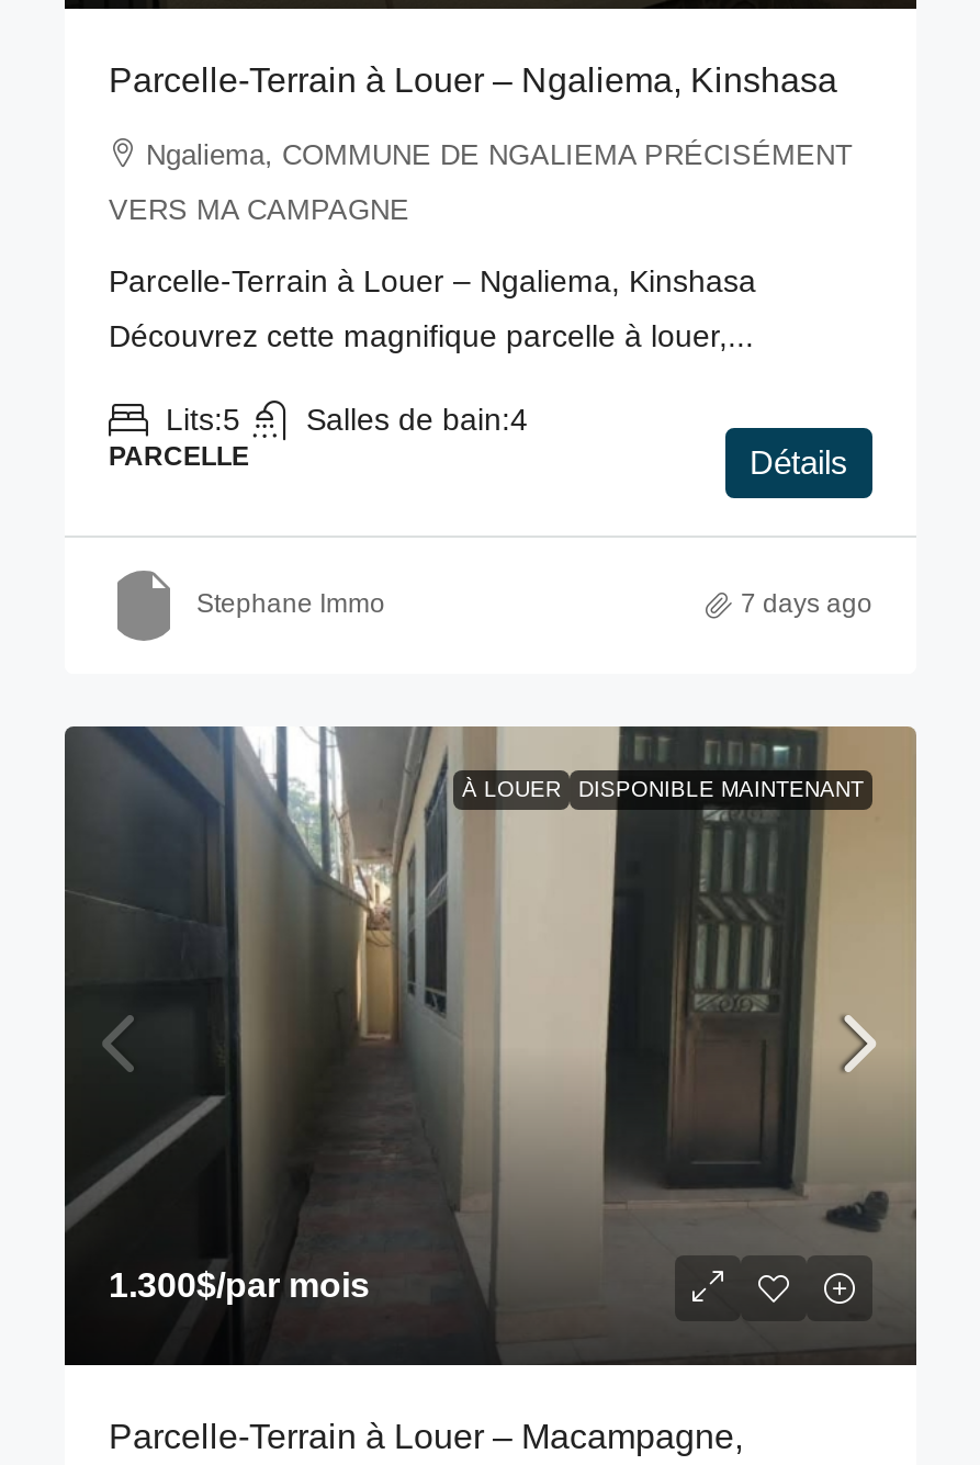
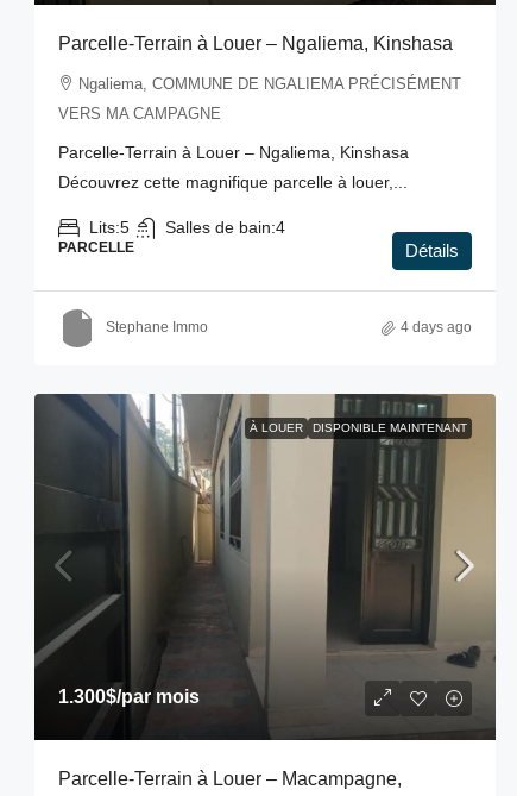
[741,589,872,620] 7 days ago -> [401,319,472,336] 4 days ago

